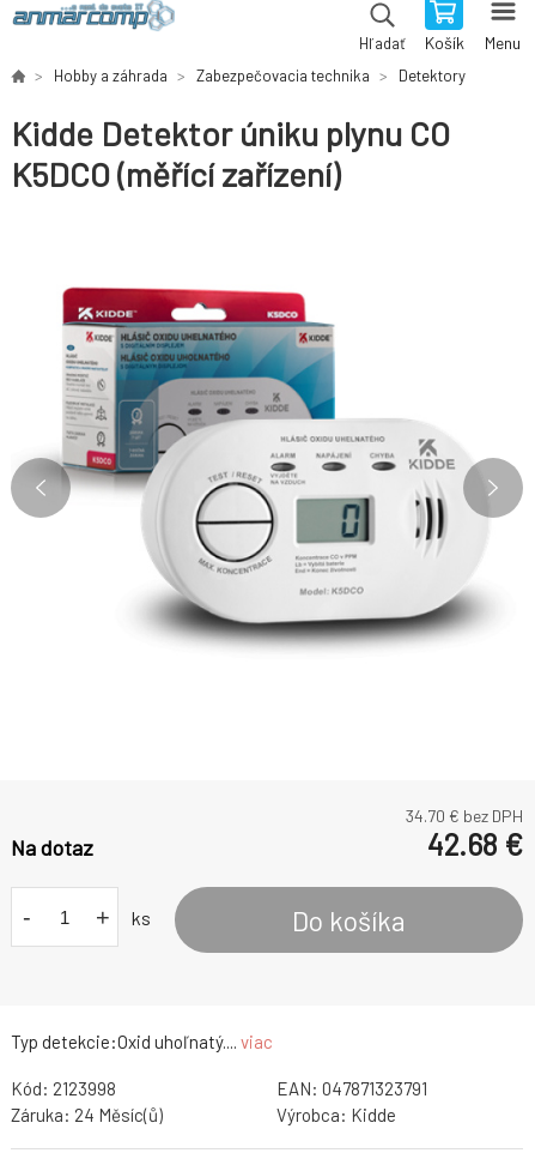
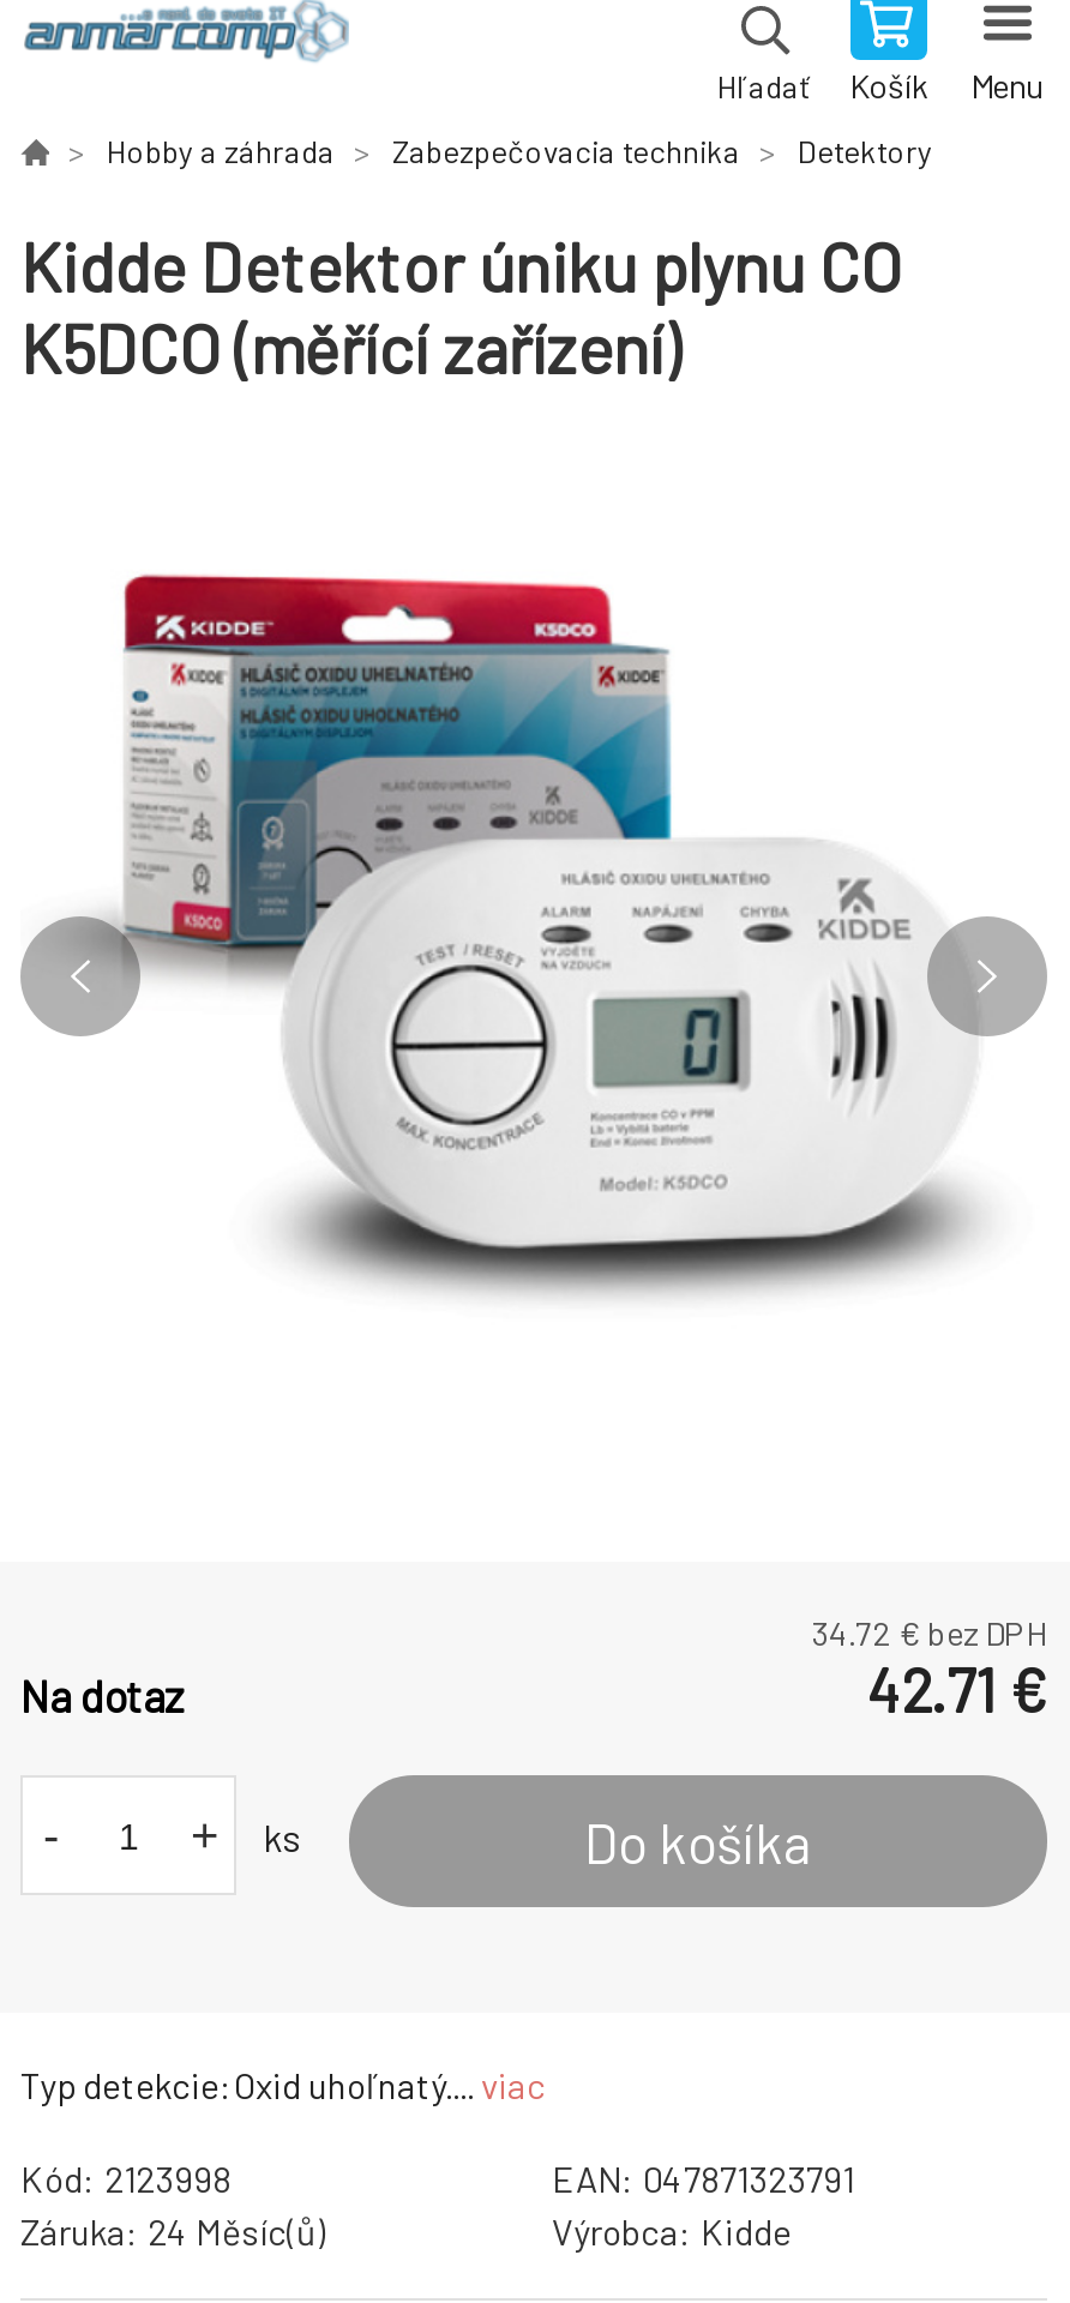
[406,806,523,826] 34.70 € bez DPH -> [812,1613,1047,1653] 34.72 € bez DPH
[427,826,523,862] 42.68 € -> [867,1653,1047,1725] 42.71 €

